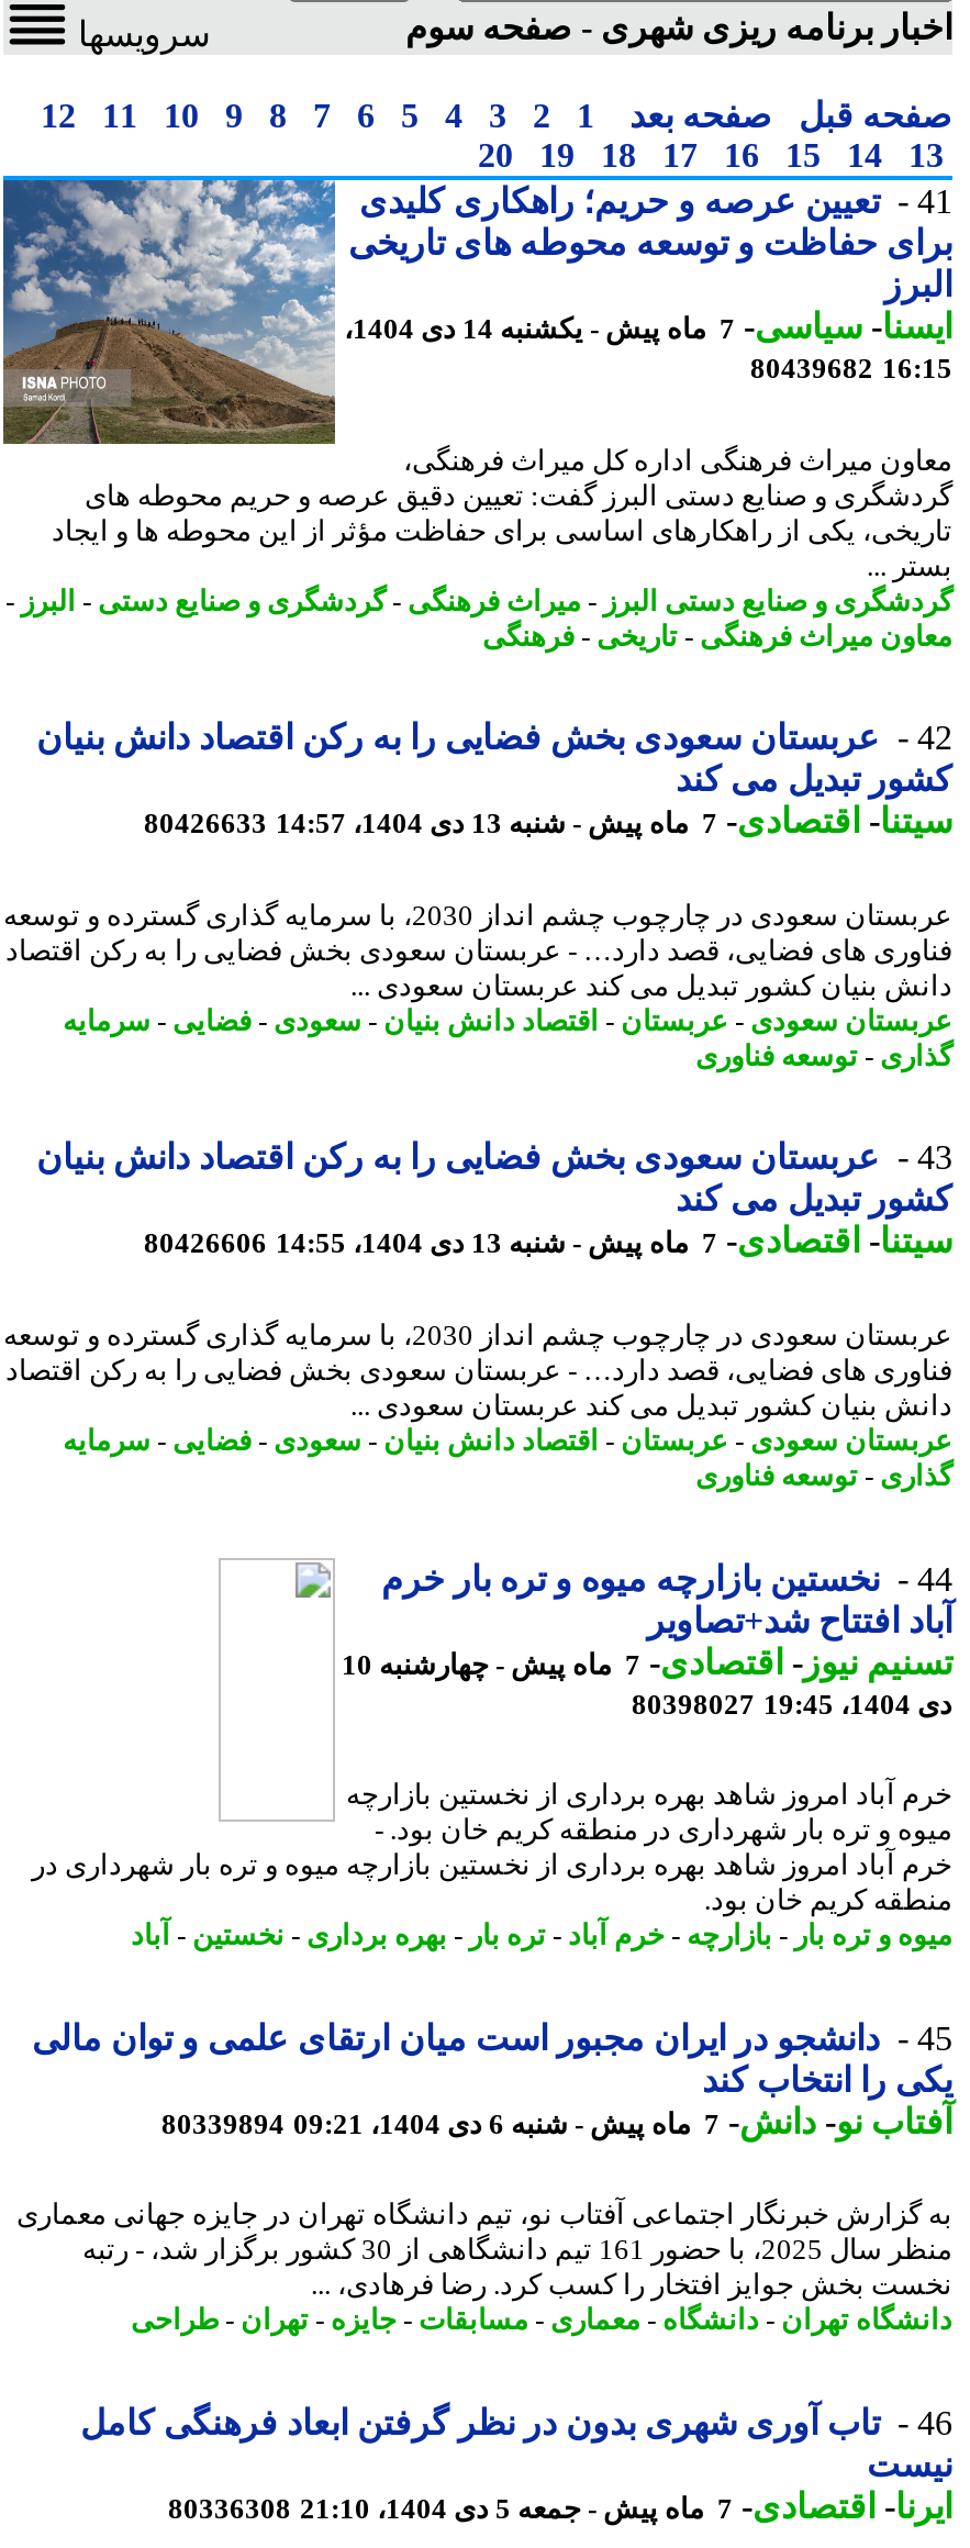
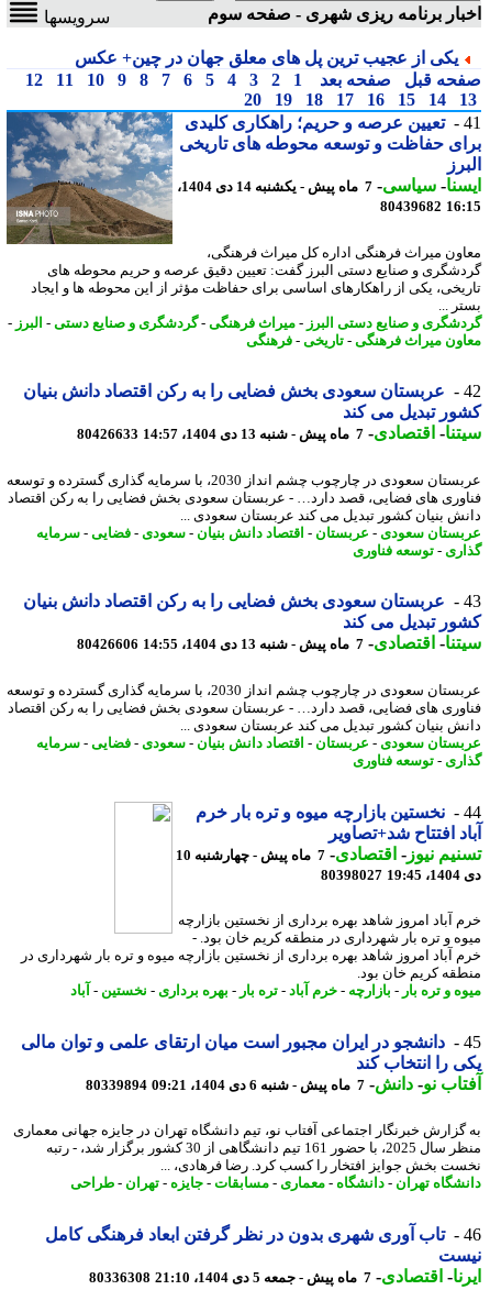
none -> [101,48,485,67] یکی از عجیب ترین پل های معلق جهان در چین+ عکس

